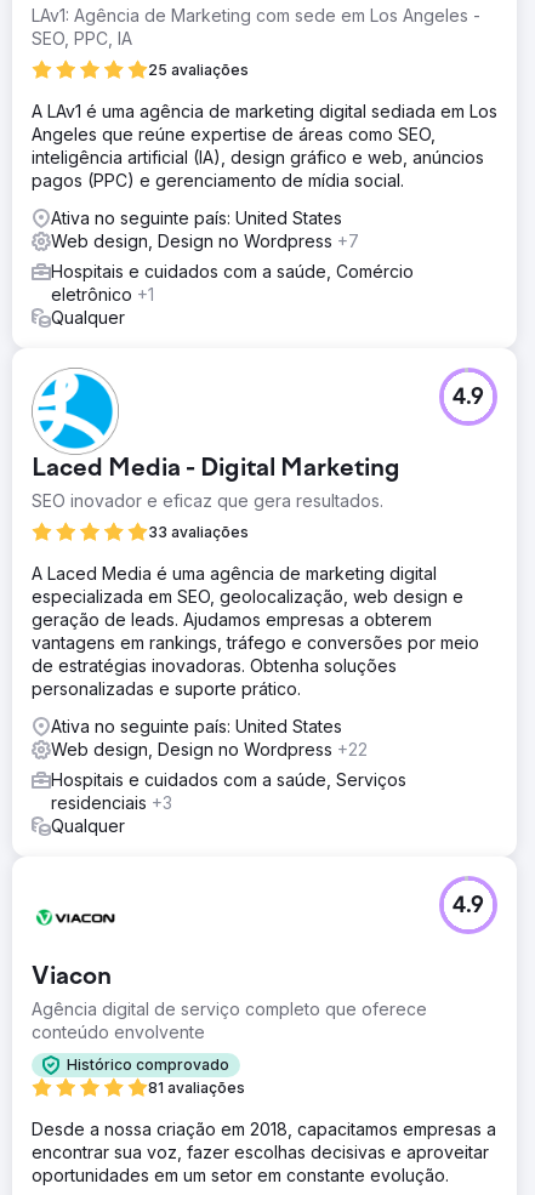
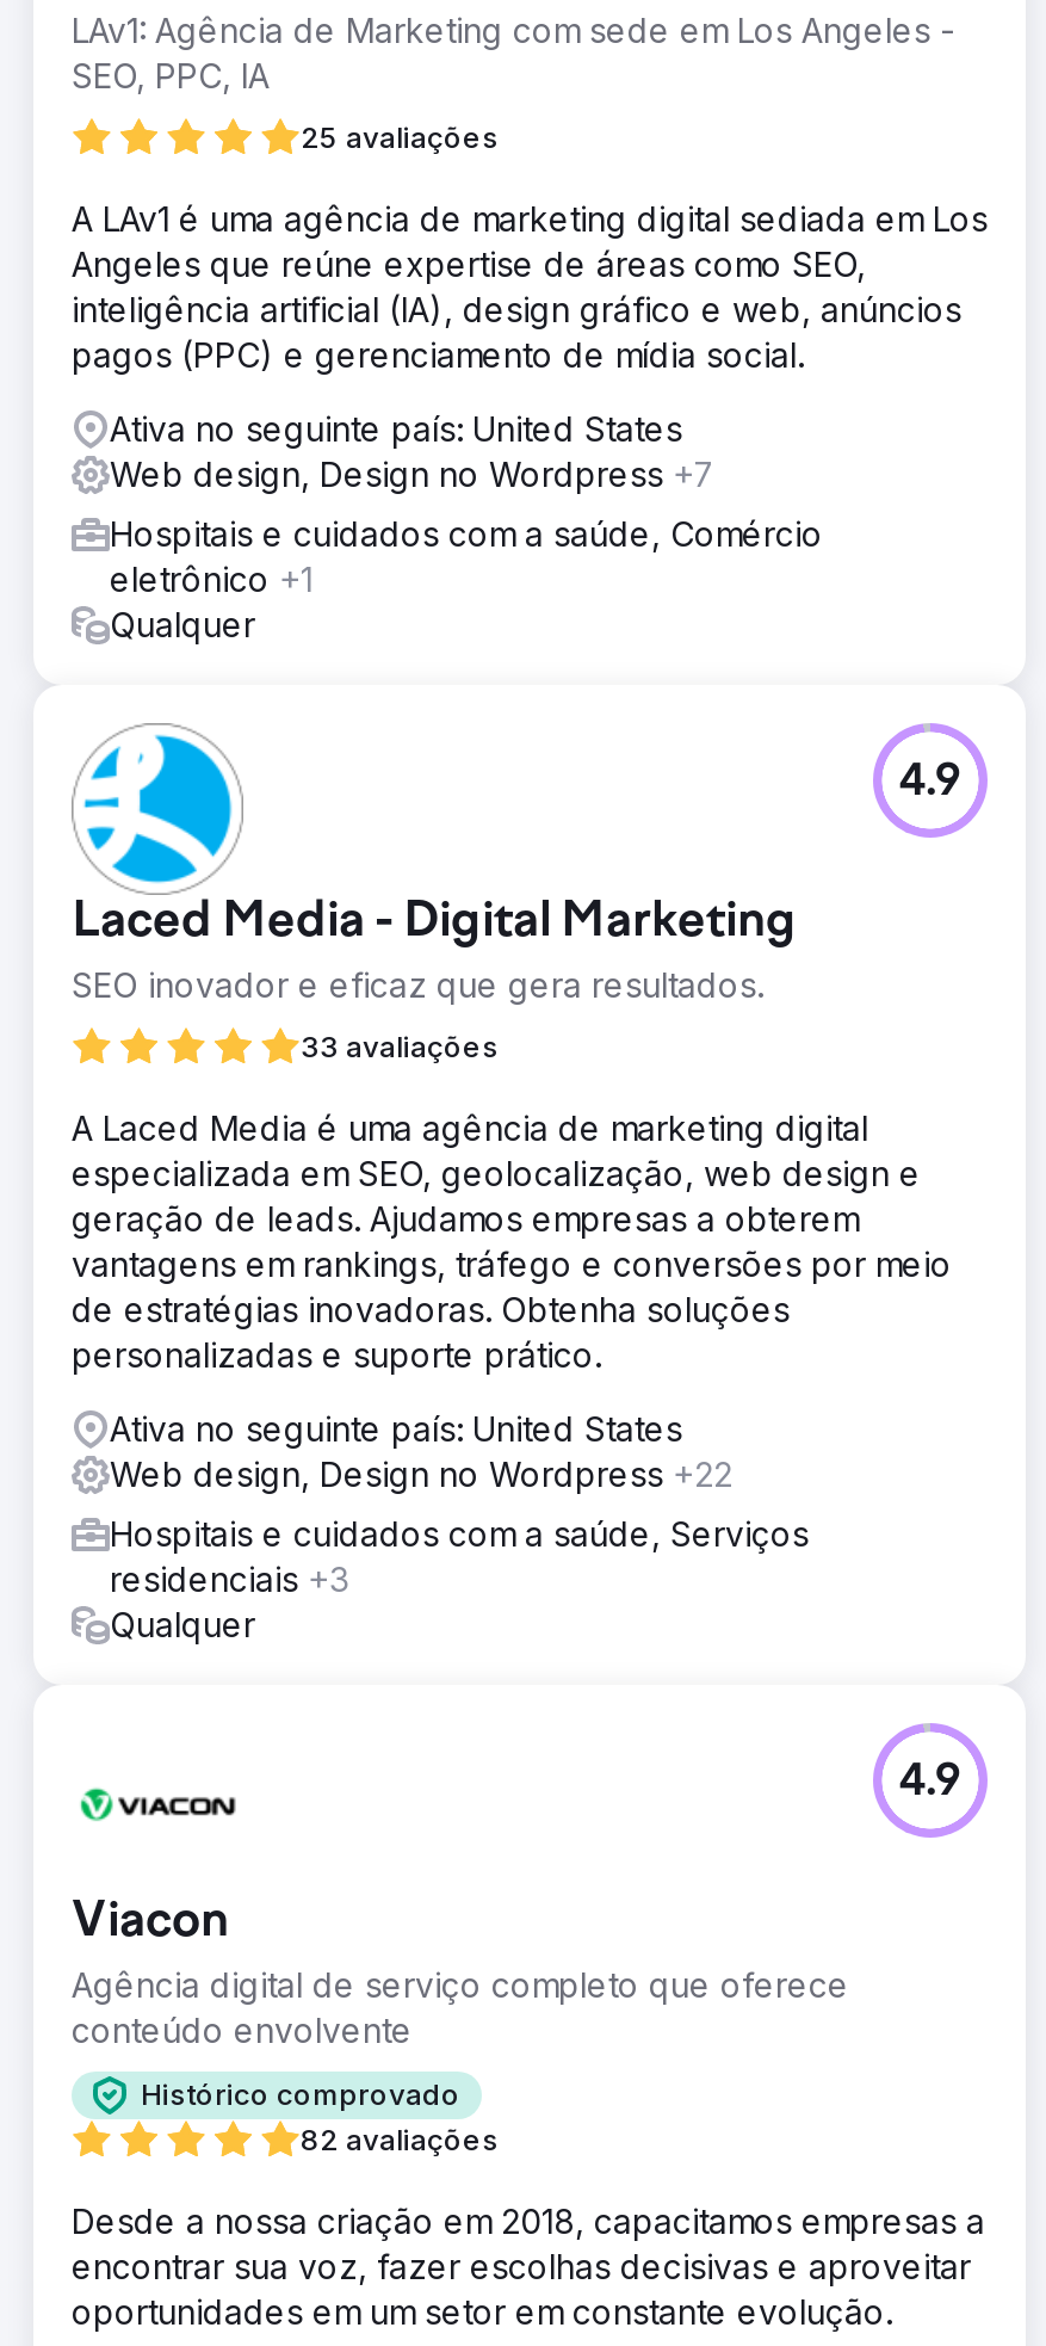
[148,1078,245,1096] 81 avaliações -> [301,2121,499,2157] 82 avaliações

